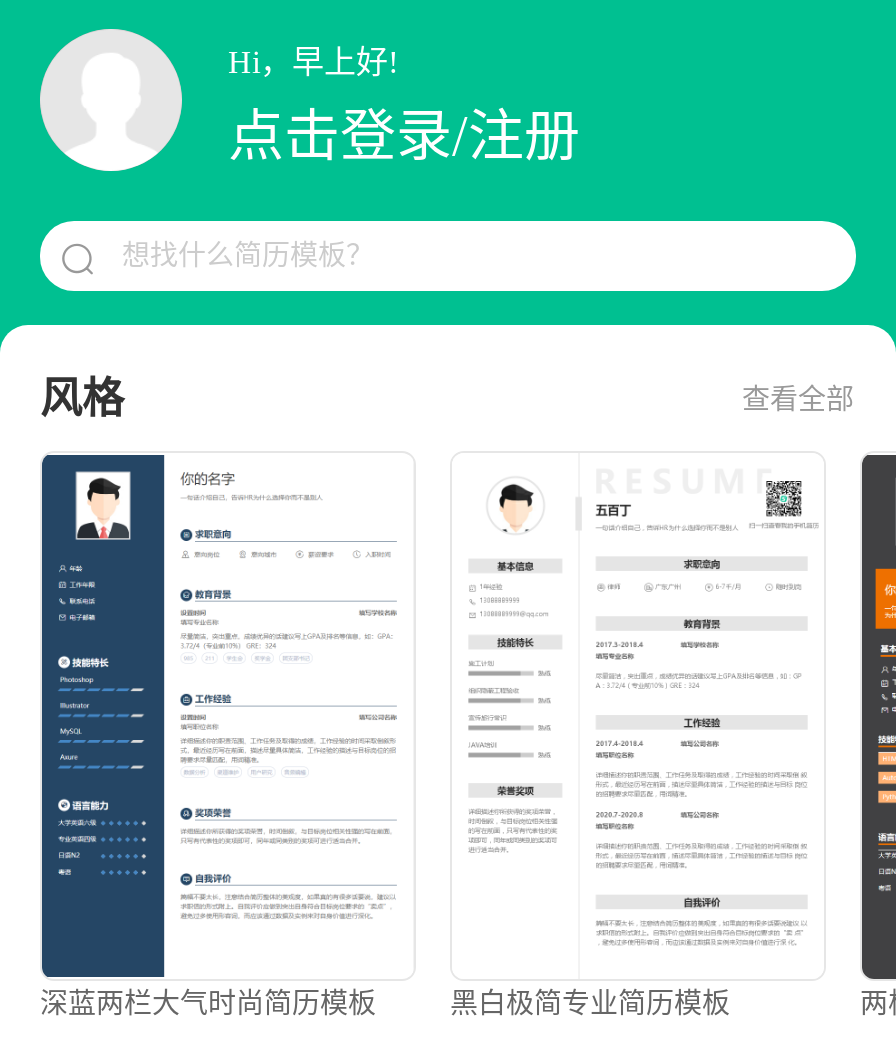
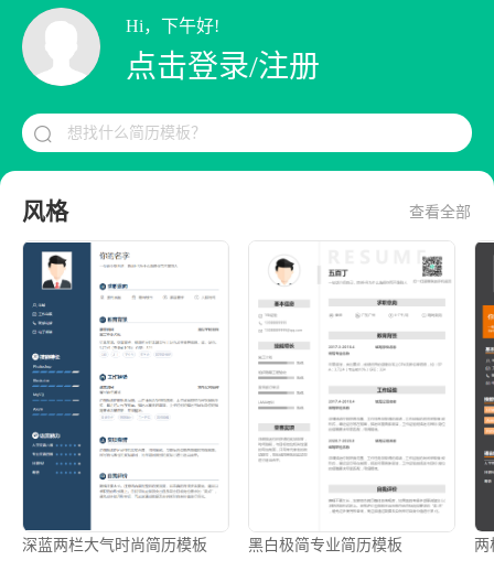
[228,45,398,79] Hi，早上好! -> [126,17,219,35] Hi，下午好!

